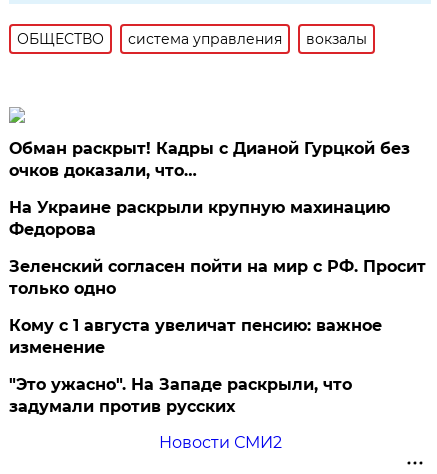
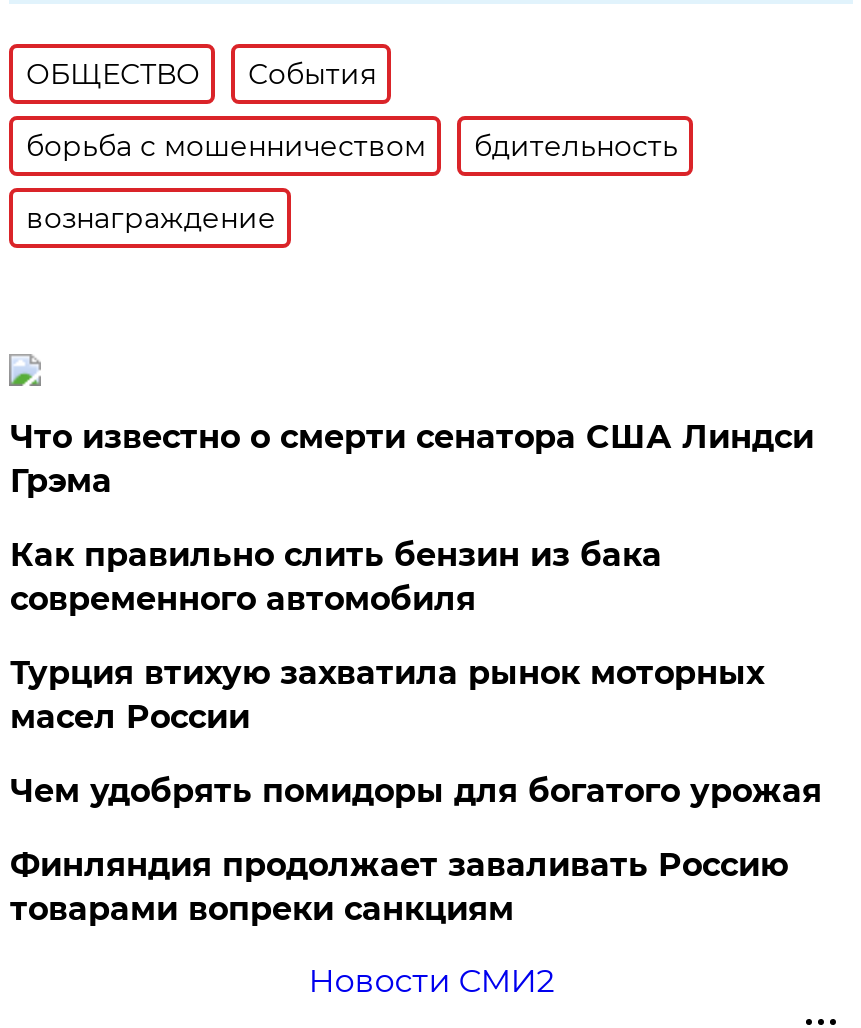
[128,30,367,48] система управления | вокзалы -> [26,56,678,236] События | борьба с мошенничеством | бдительность | вознаграждение
[9,139,426,416] Обман раскрыт! Кадры с Дианой Гурцкой без | очков доказали, что… | На Украине раскрыли крупную махинацию | Федорова | Зеленский согласен пойти на мир с РФ. Просит | только одно | Кому с 1 августа увеличат пенсию: важное | изменение | "Это ужасно". На Западе раскрыли, что | задумали против русских -> [10,418,822,928] Что известно о смерти сенатора США Линдси | Грэма | Как правильно слить бензин из бака | современного автомобиля | Турция втихую захватила рынок моторных | масел России | Чем удобрять помидоры для богатого урожая | Финляндия продолжает заваливать Россию | товарами вопреки санкциям

